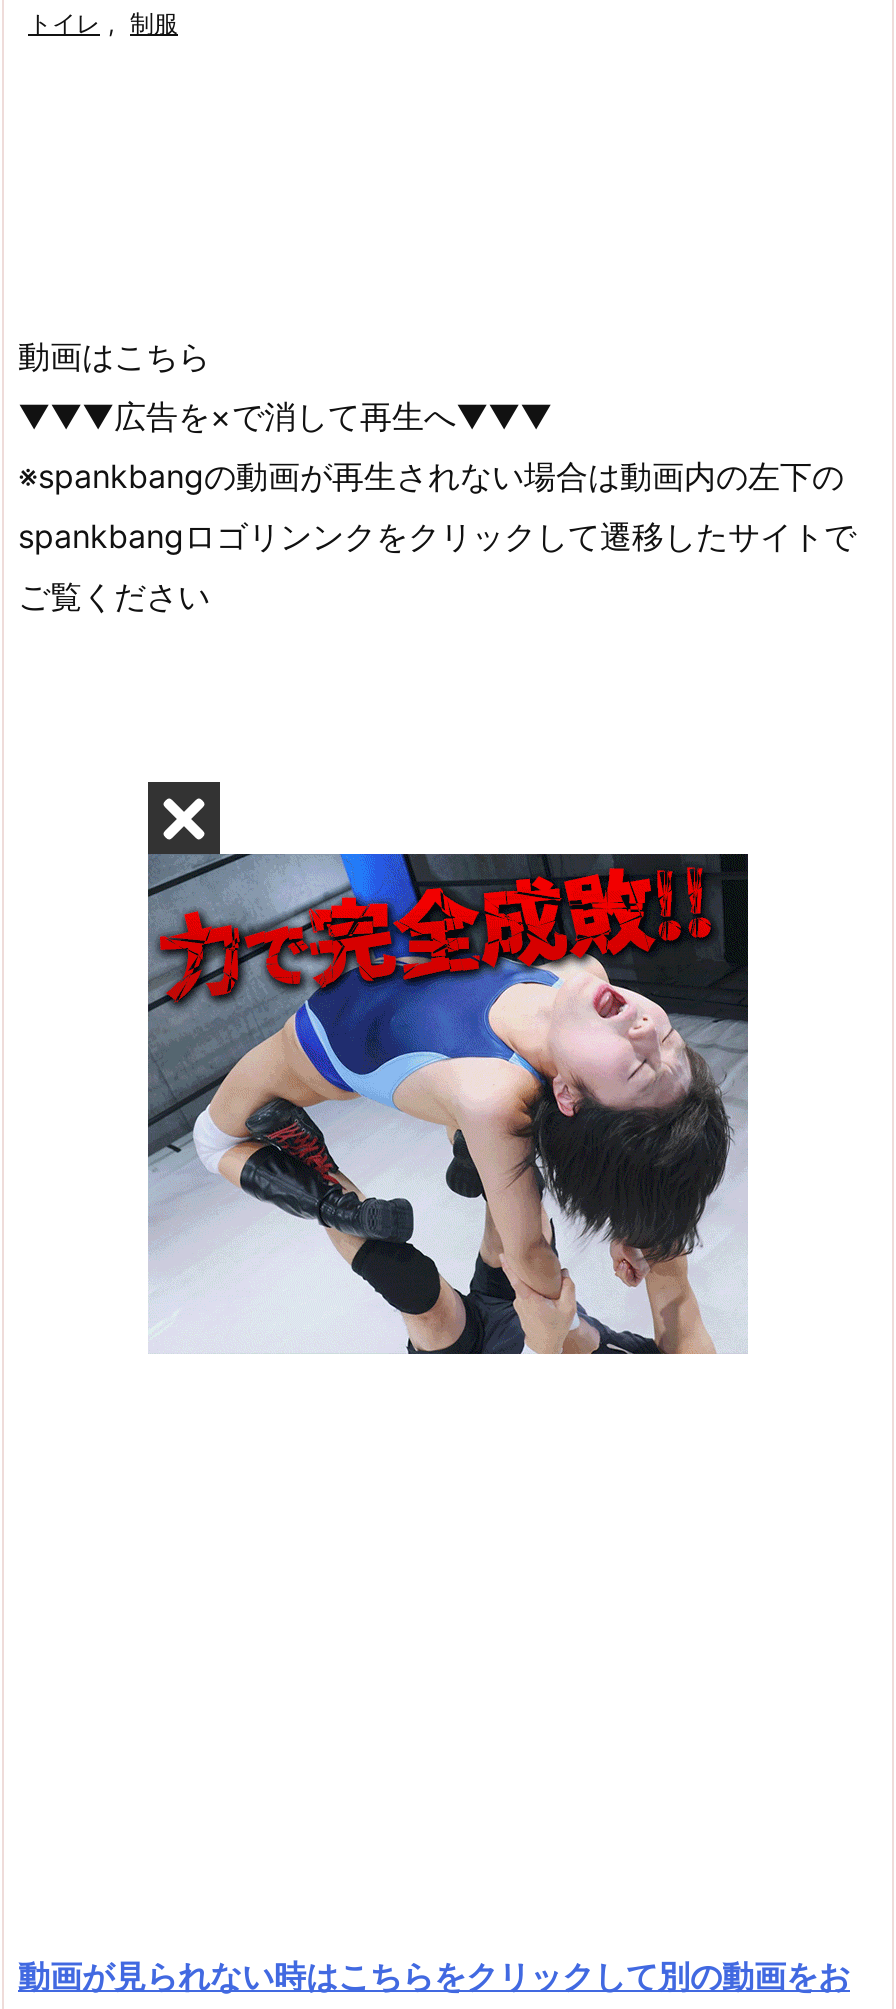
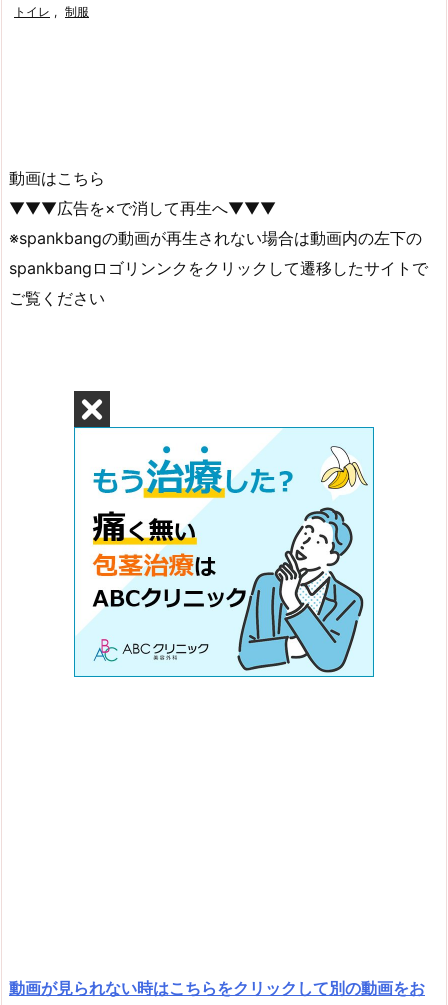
[146,852,750,1356] [image] -> [73,426,375,678] [image]

